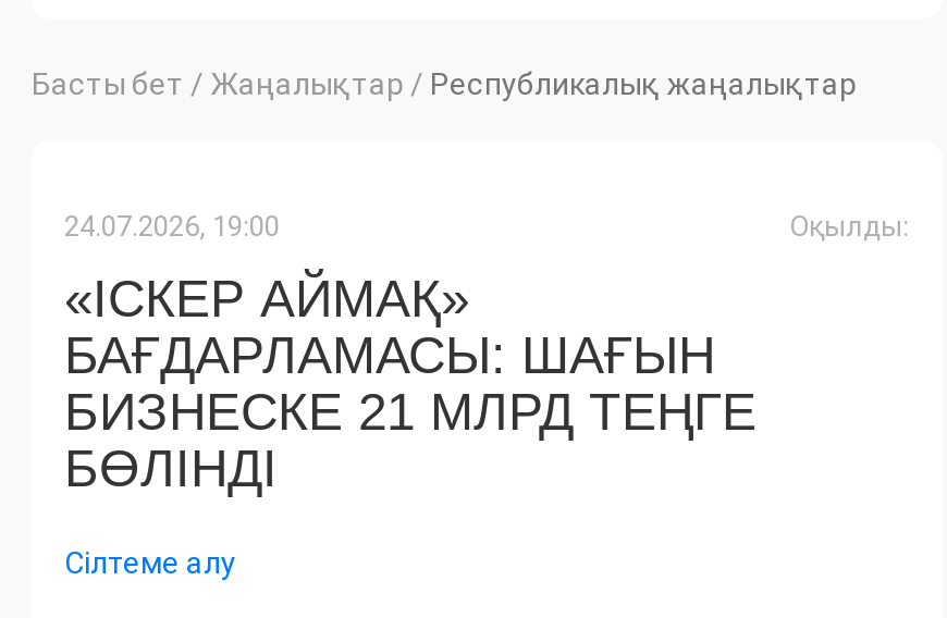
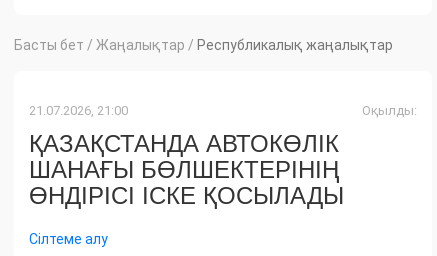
[64,211,280,244] 24.07.2026, 19:00 -> [29,103,128,118] 21.07.2026, 21:00
[64,270,757,498] «ІСКЕР АЙМАҚ» | БАҒДАРЛАМАСЫ: ШАҒЫН | БИЗНЕСКЕ 21 МЛРД ТЕҢГЕ | БӨЛІНДІ -> [29,130,344,209] ҚАЗАҚСТАНДА АВТОКӨЛІК | ШАНАҒЫ БӨЛШЕКТЕРІНІҢ | ӨНДІРІСІ ІСКЕ ҚОСЫЛАДЫ

